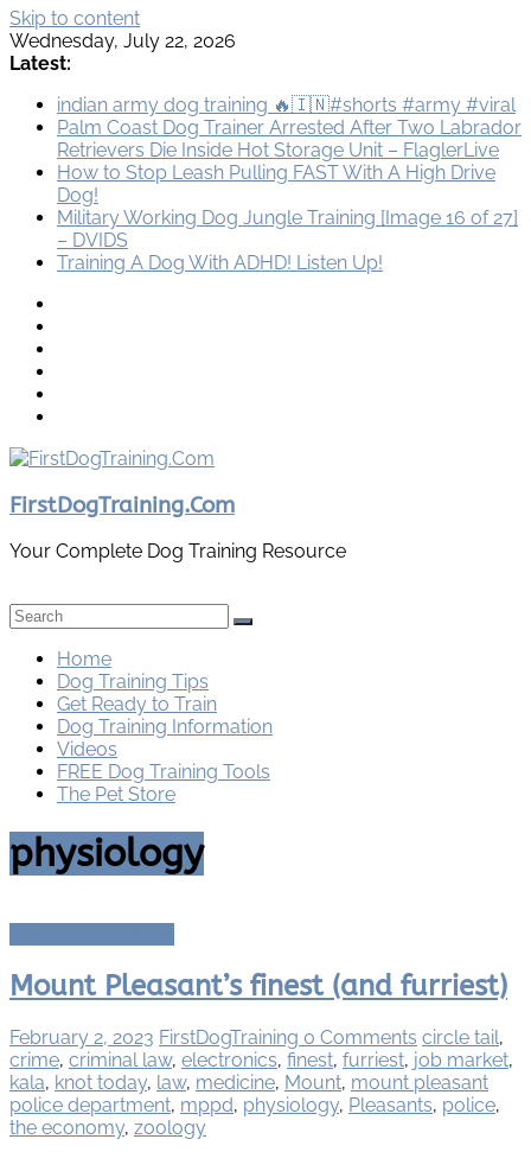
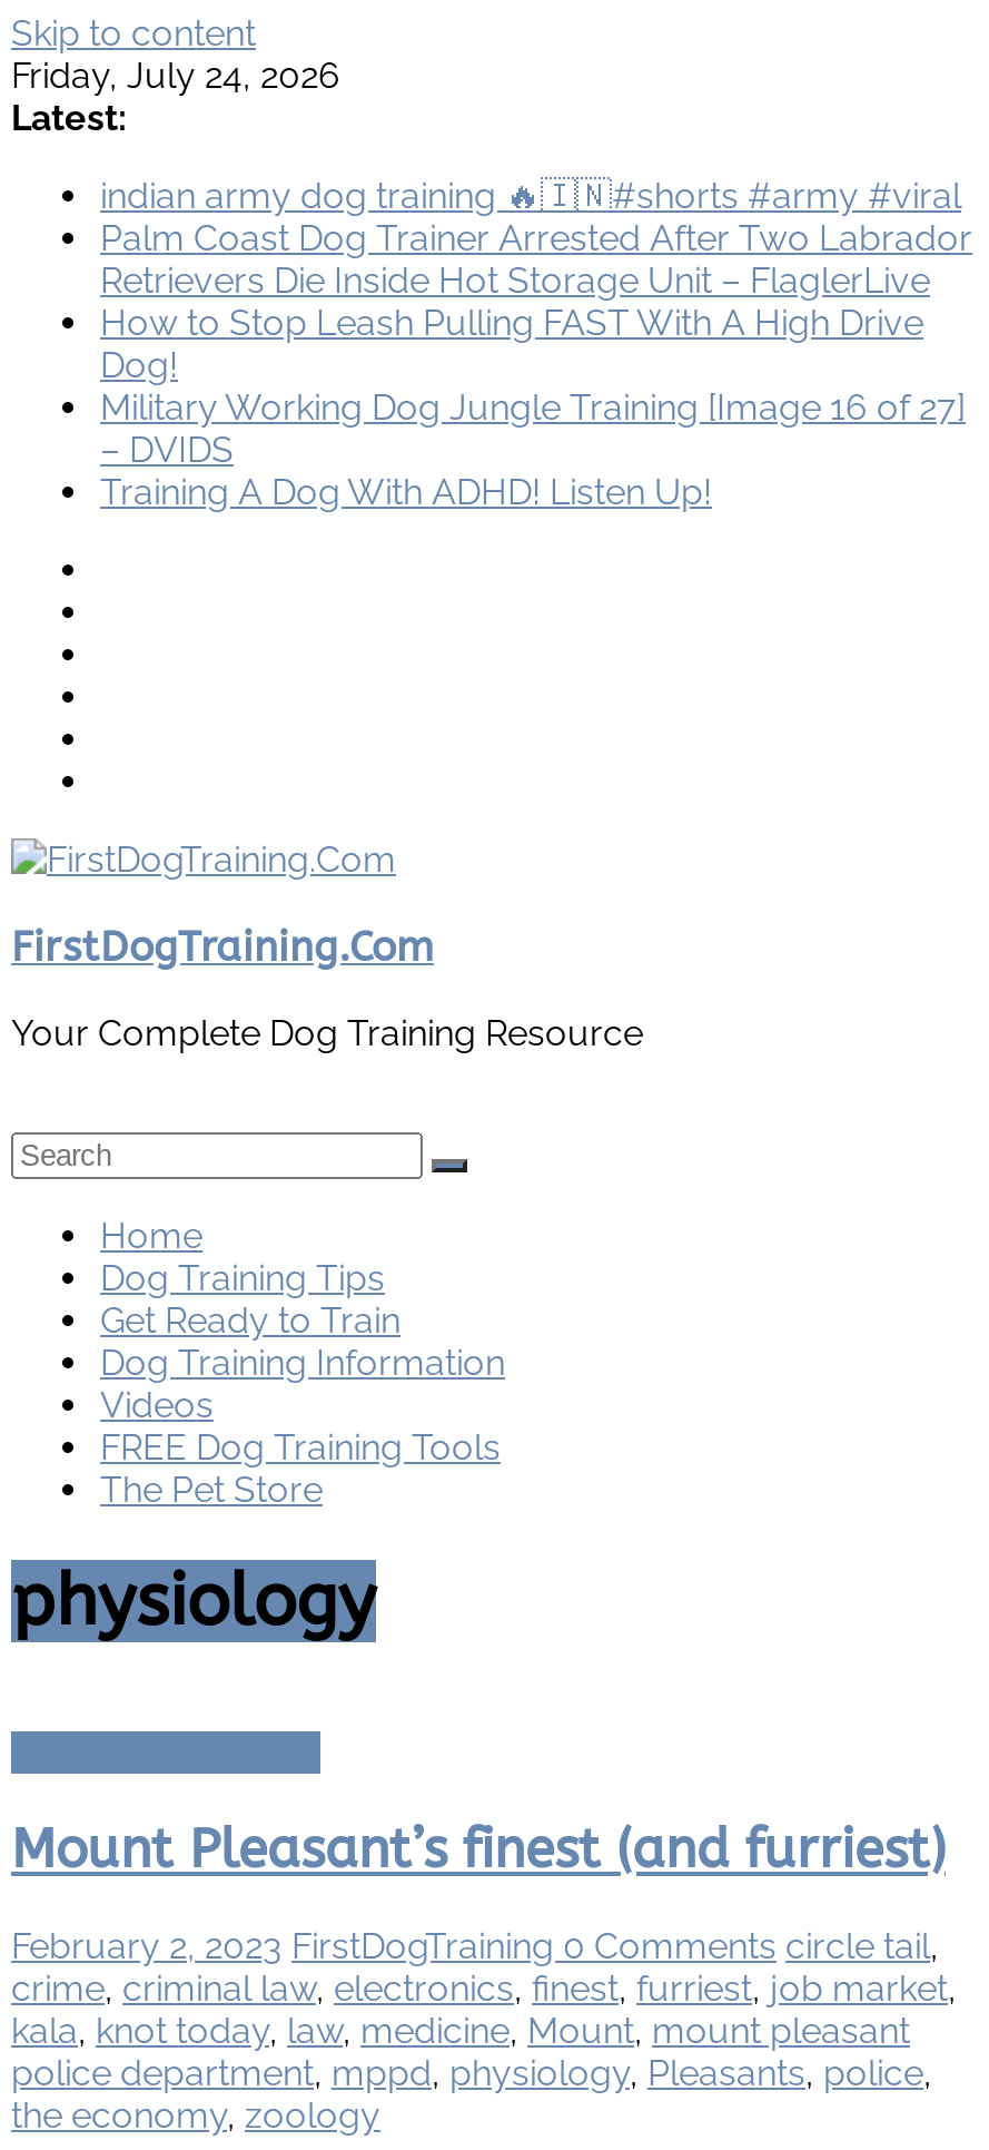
[9,30,236,52] Wednesday, July 22, 2026 -> [11,55,340,97] Friday, July 24, 2026

